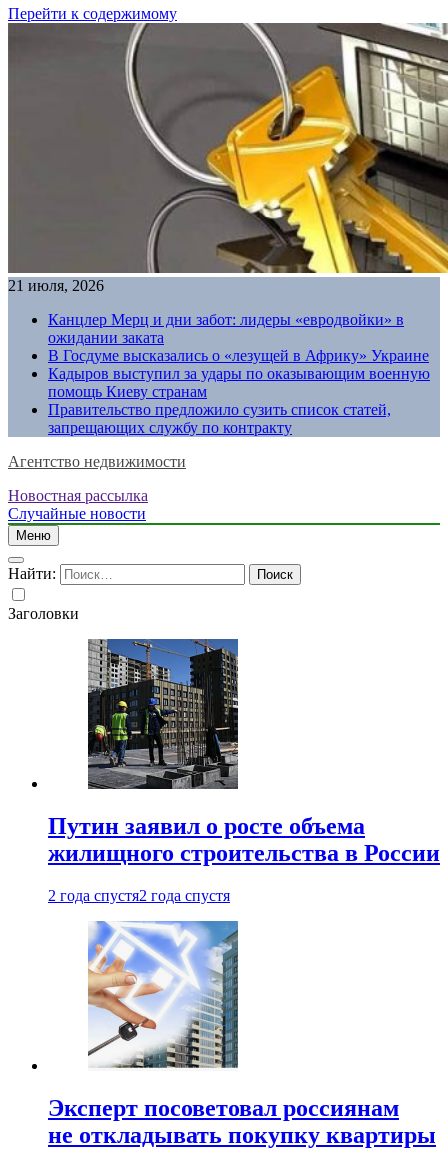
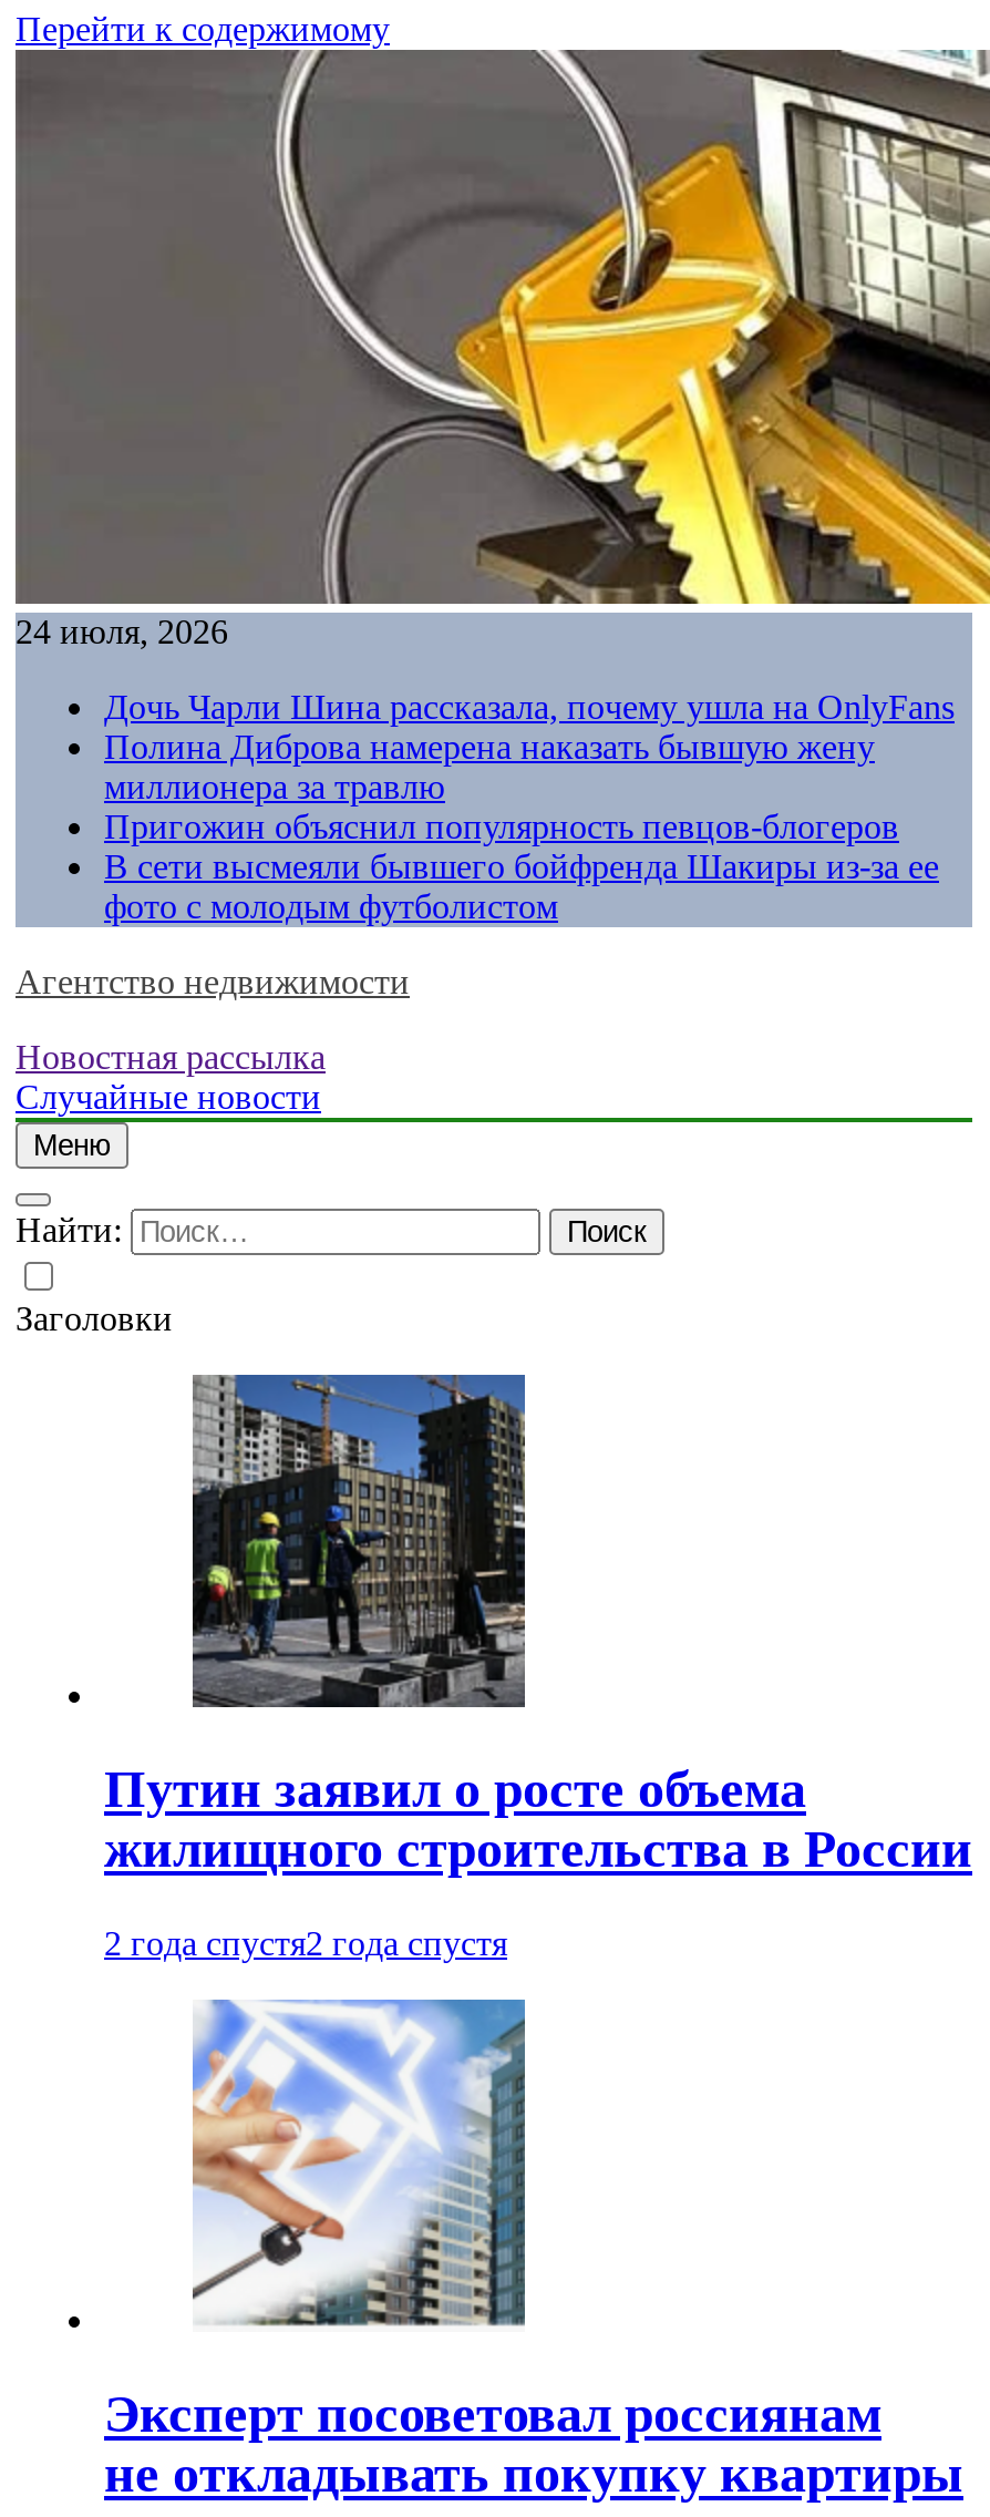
[8,277,104,294] 21 июля, 2026 -> [16,613,228,650] 24 июля, 2026
[48,311,430,436] Канцлер Мерц и дни забот: лидеры «евродвойки» в | ожидании заката | В Госдуме высказались о «лезущей в Африку» Украине | Кадыров выступил за удары по оказывающим военную | помощь Киеву странам | Правительство предложило сузить список статей, | запрещающих службу по контракту -> [104,688,955,925] Дочь Чарли Шина рассказала, почему ушла на OnlyFans | Полина Диброва намерена наказать бывшую жену | миллионера за травлю | Пригожин объяснил популярность певцов-блогеров | В сети высмеяли бывшего бойфренда Шакиры из-за ее | фото с молодым футболистом

